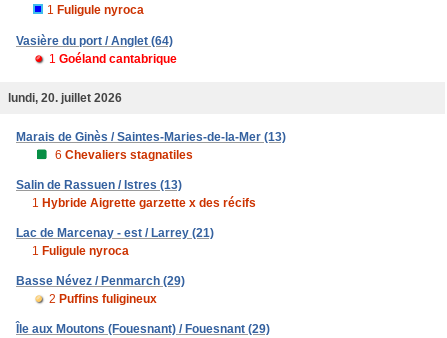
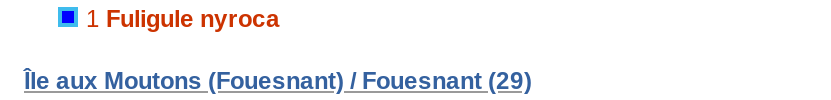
[8,34,286,306] Vasière du port / Anglet (64) | 1 Goéland cantabrique | lundi, 20. juillet 2026 | Marais de Ginès / Saintes-Maries-de-la-Mer (13) | 6 Chevaliers stagnatiles | Salin de Rassuen / Istres (13) | 1 Hybride Aigrette garzette x des récifs | Lac de Marcenay - est / Larrey (21) | 1 Fuligule nyroca | Basse Névez / Penmarch (29) | 2 Puffins fuligineux -> none

